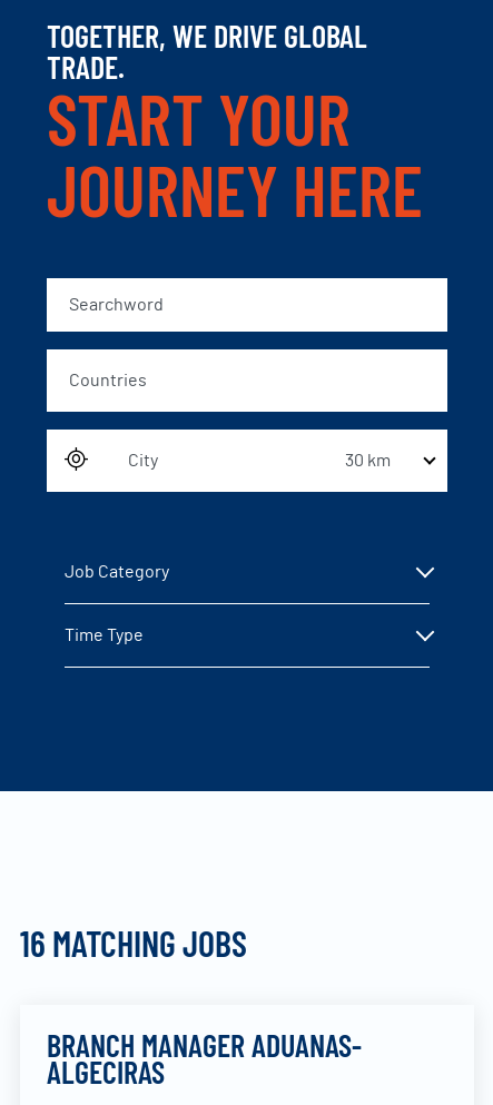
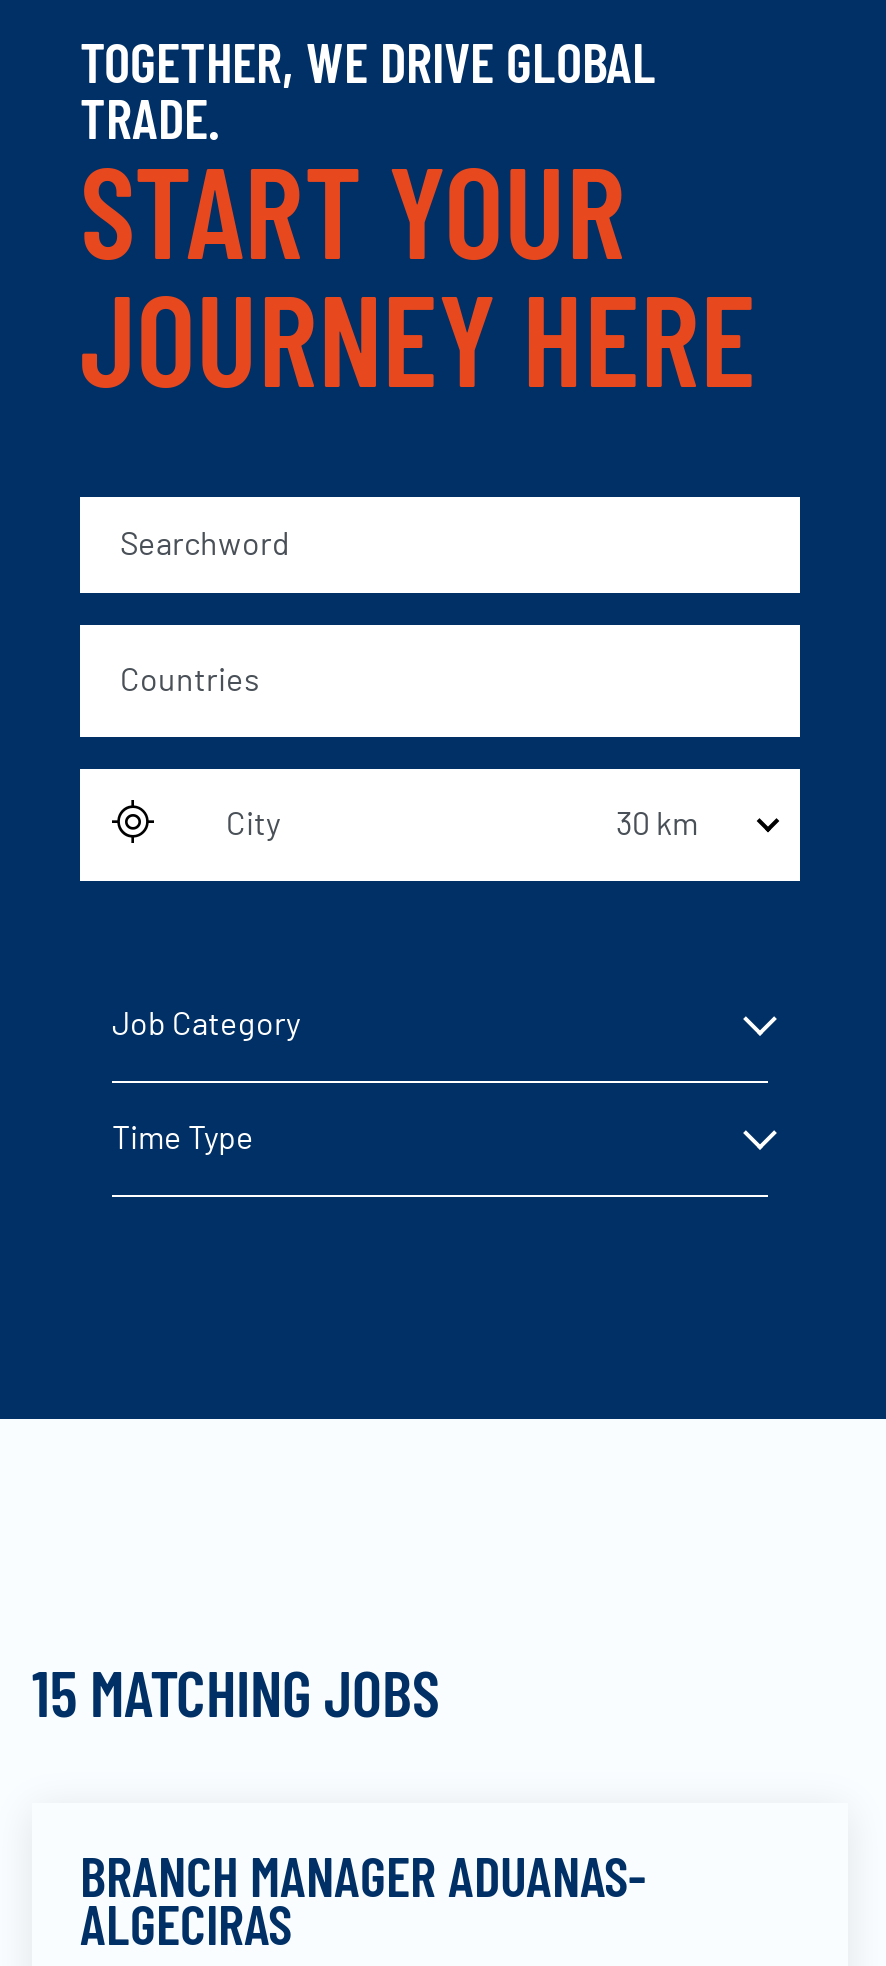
[20,921,247,964] 16 MATCHING JOBS -> [32,1653,440,1729] 15 MATCHING JOBS

